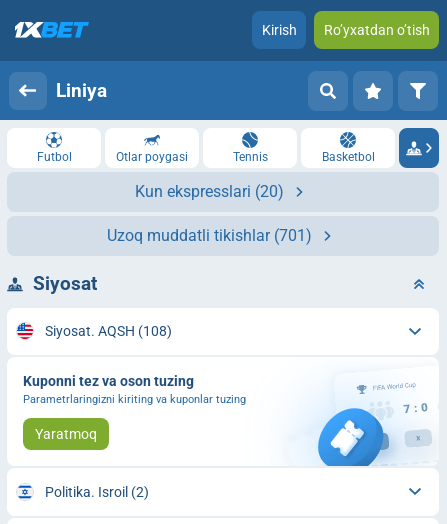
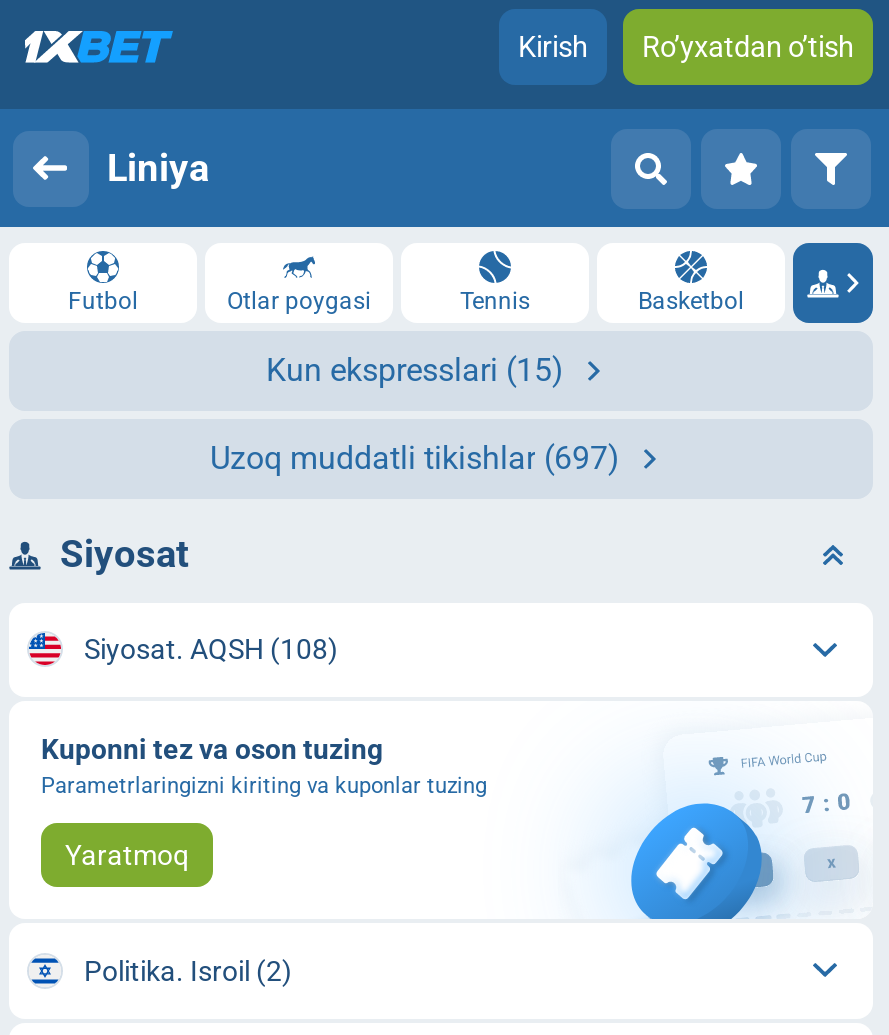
[135,182,284,201] Kun ekspresslari (20) -> [266,351,564,389] Kun ekspresslari (15)
[107,226,312,245] Uzoq muddatli tikishlar (701) -> [210,439,620,477] Uzoq muddatli tikishlar (697)

